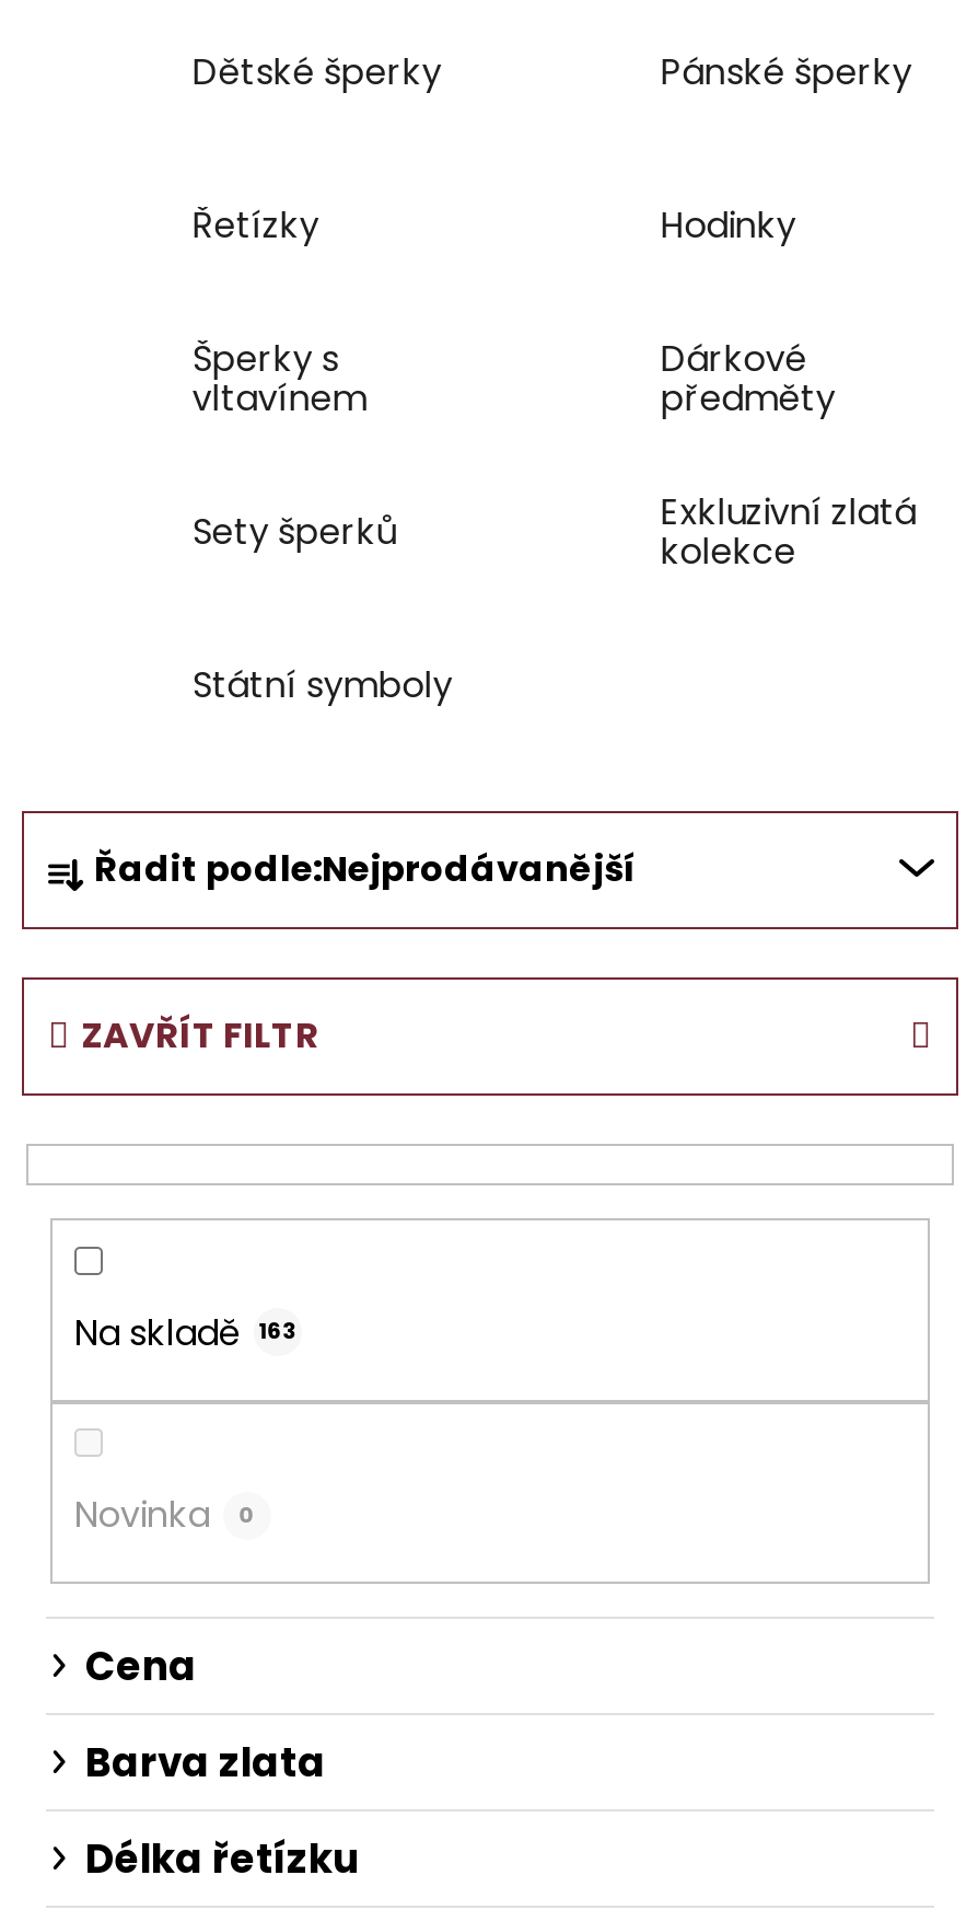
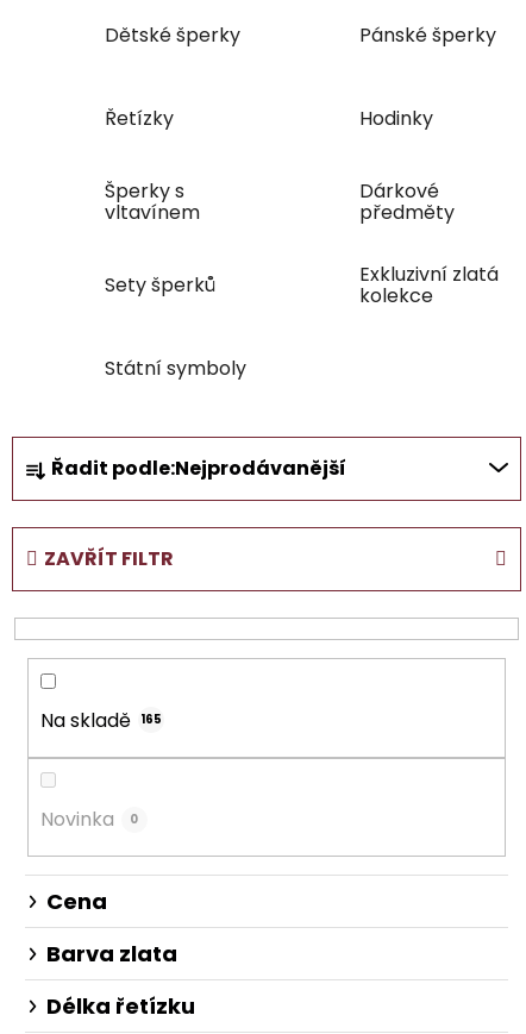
[74,1308,296,1358] Na skladě 163 -> [40,707,161,734] Na skladě 165

